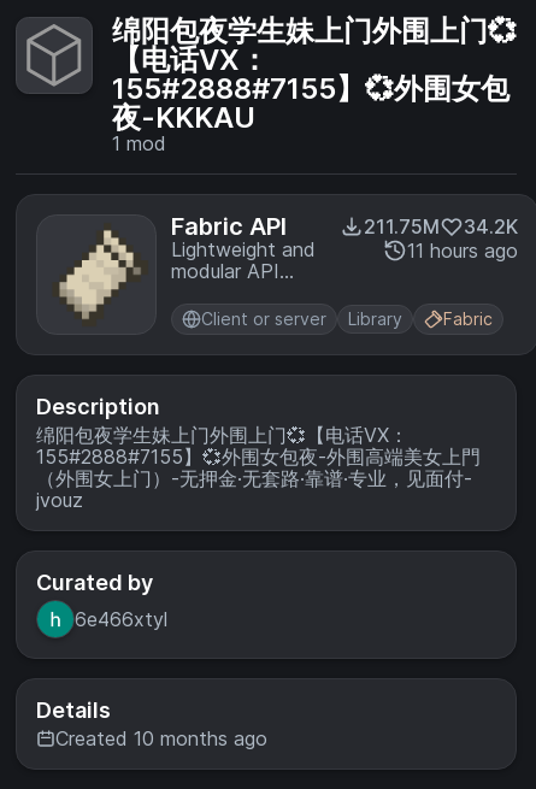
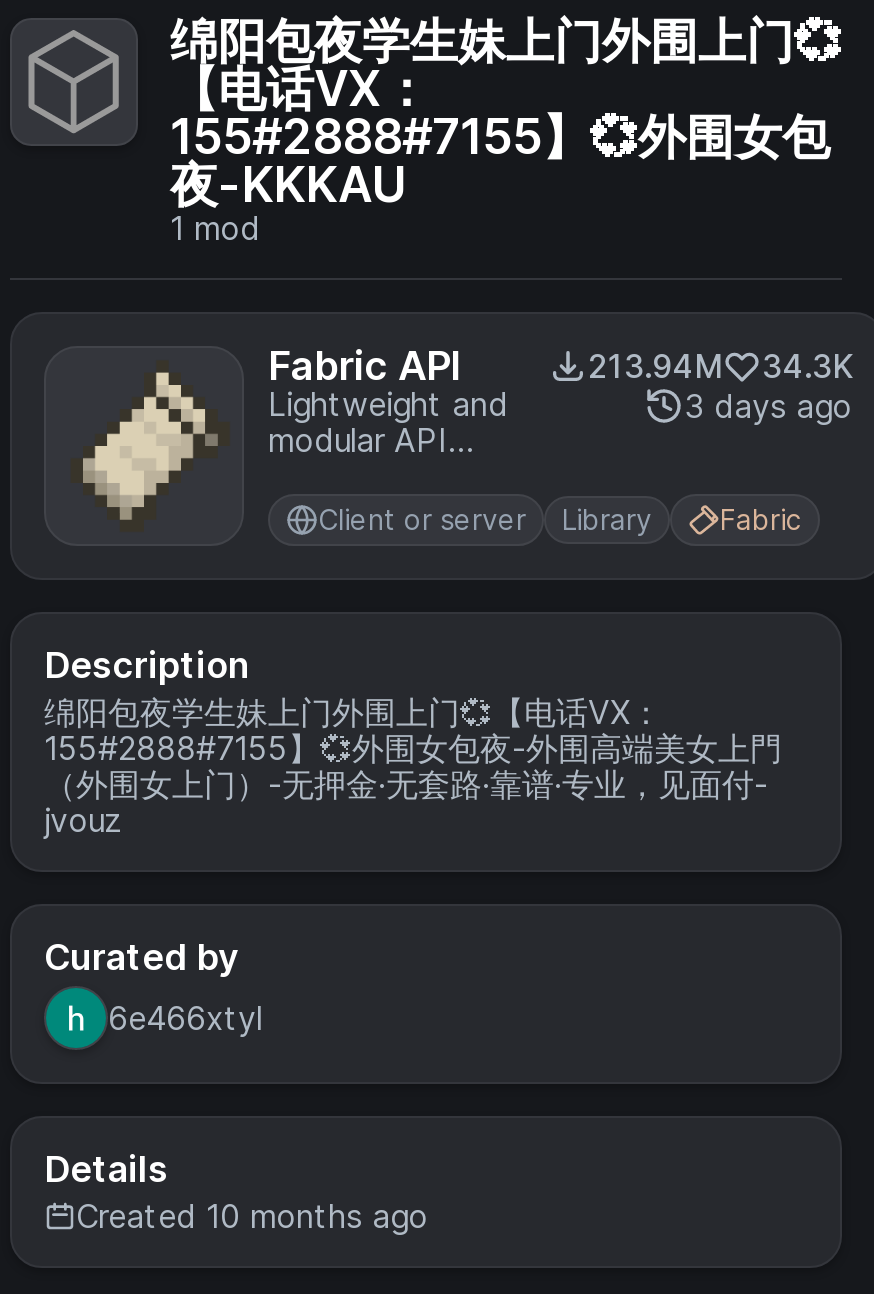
[364,214,518,263] 211.75M | 34.2K | 11 hours ago -> [588,346,852,426] 213.94M | 34.3K | 3 days ago

